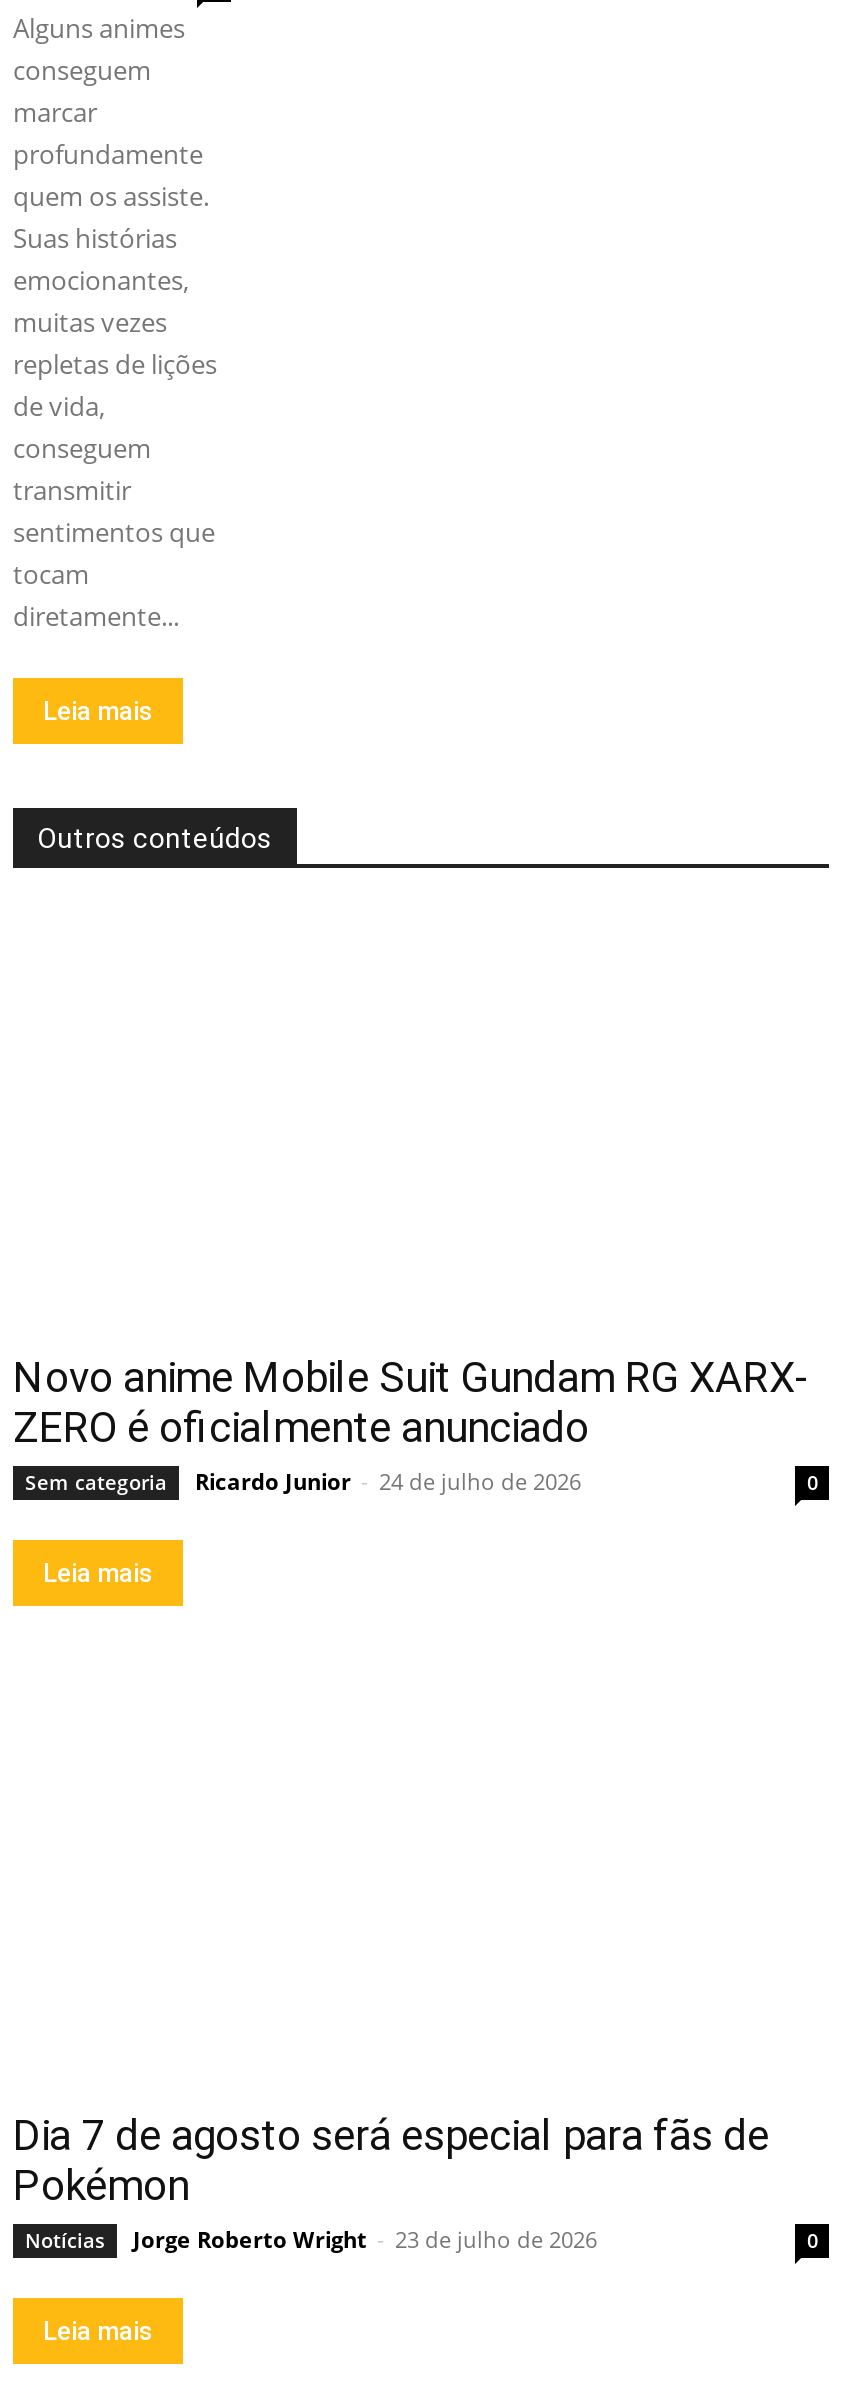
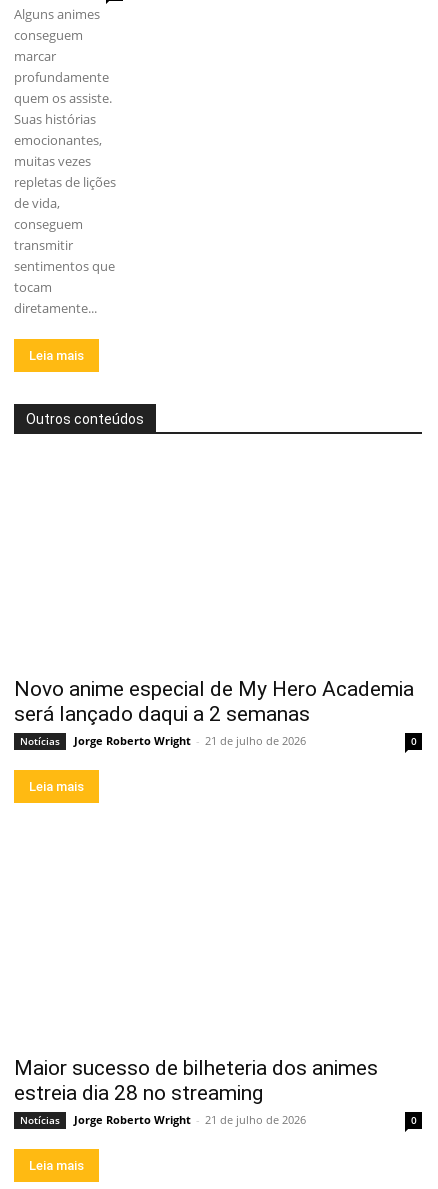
[13,1353,809,1495] Novo anime Mobile Suit Gundam RG XARX- | ZERO é oficialmente anunciado | Sem categoria | Ricardo Junior - 24 de julho de 2026 -> [14,677,414,748] Novo anime especial de My Hero Academia | será lançado daqui a 2 semanas | Notícias | Jorge Roberto Wright - 21 de julho de 2026
[13,2111,769,2209] Dia 7 de agosto será especial para fãs de | Pokémon -> [14,1056,378,1105] Maior sucesso de bilheteria dos animes | estreia dia 28 no streaming
[133,2223,597,2253] Jorge Roberto Wright - 23 de julho de 2026 -> [74,1112,306,1127] Jorge Roberto Wright - 21 de julho de 2026

